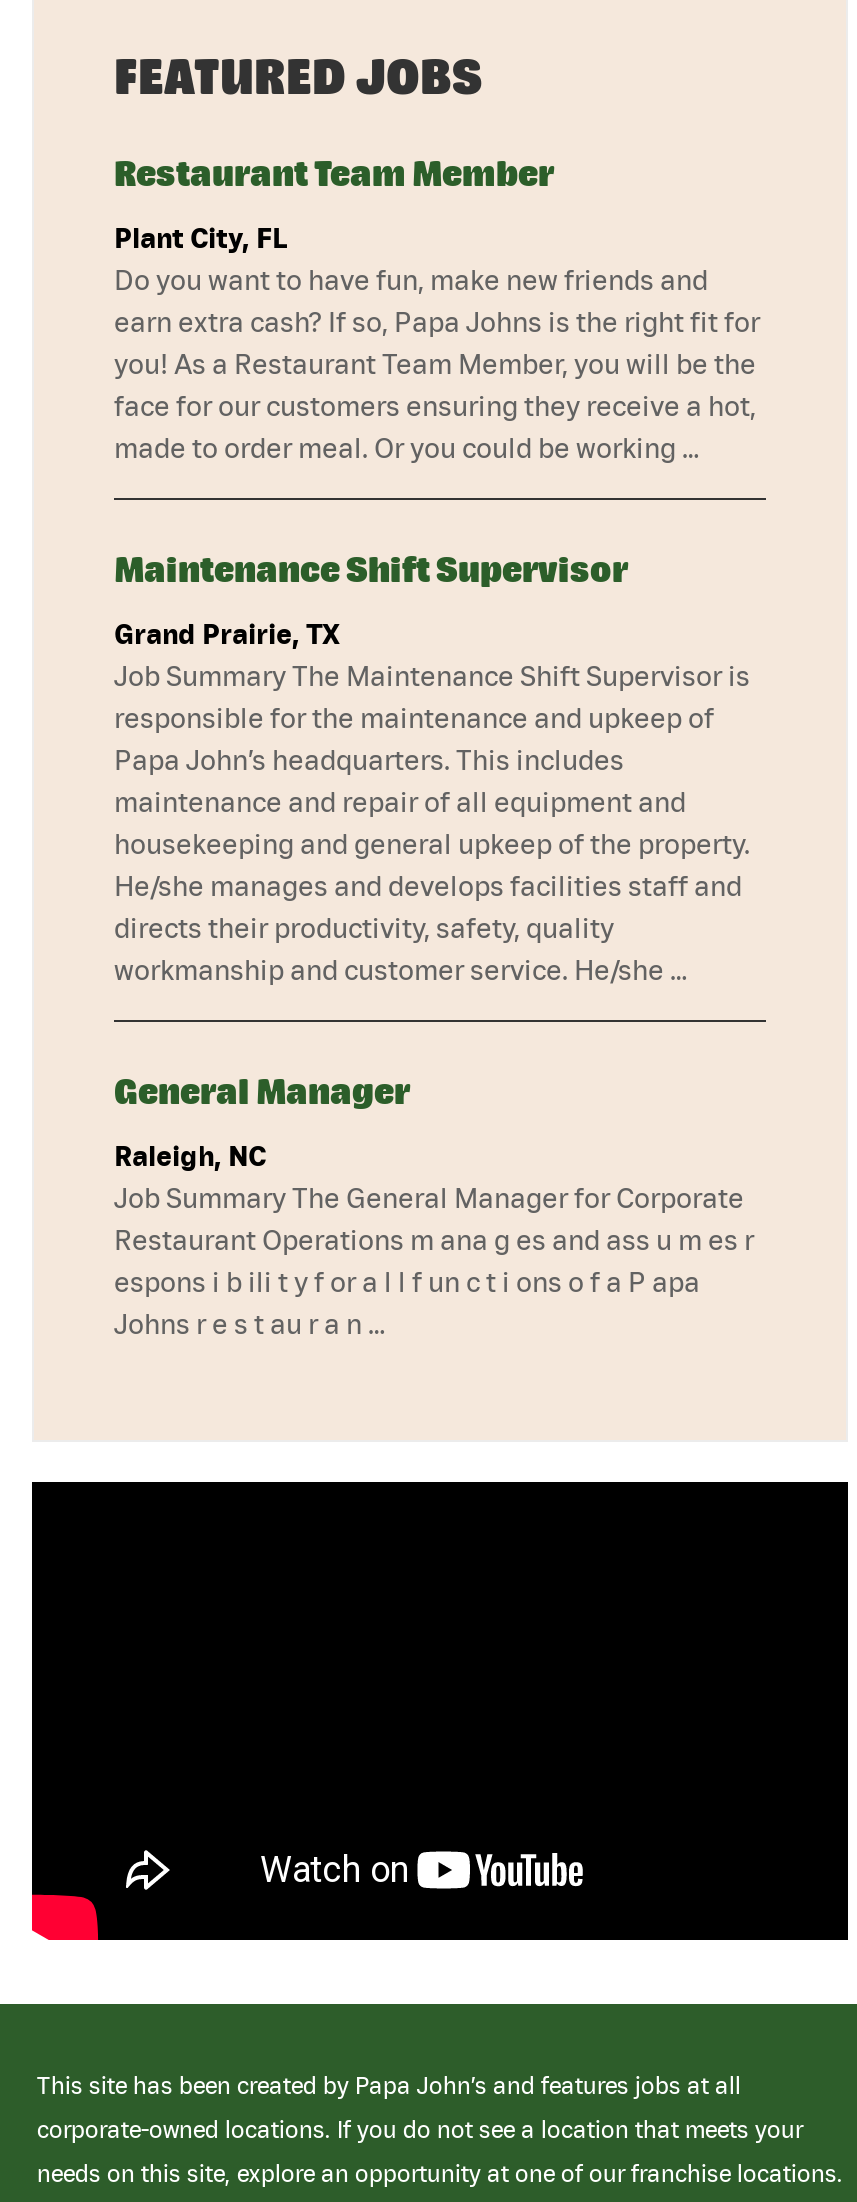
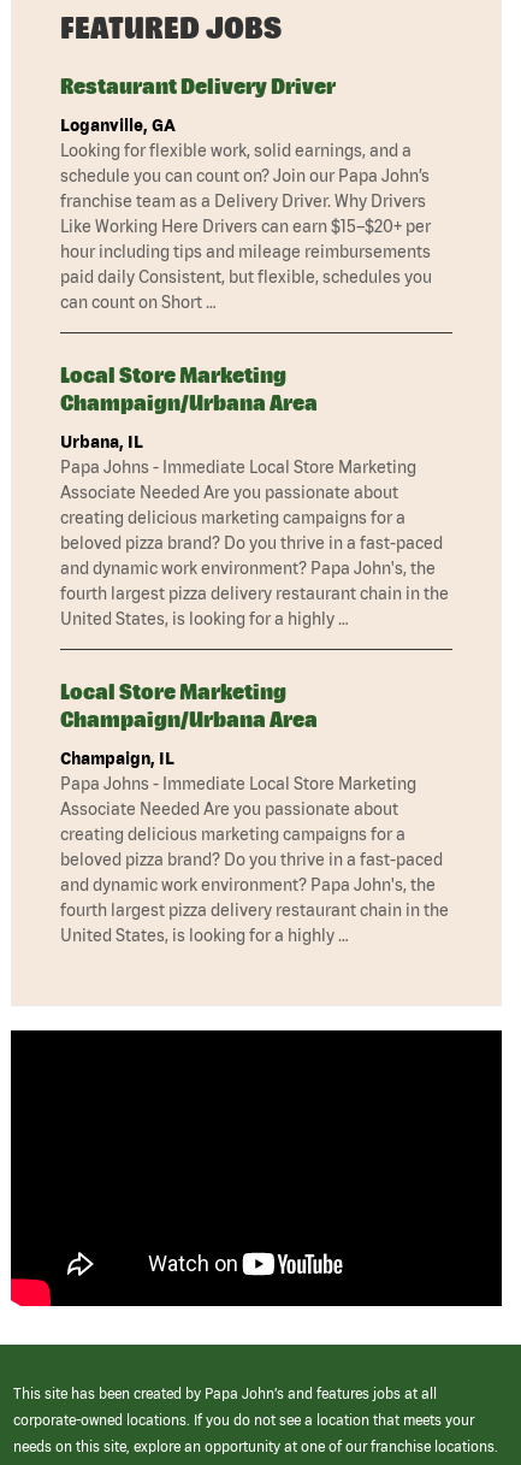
[114,151,554,193] Restaurant Team Member -> [60,73,336,98] Restaurant Delivery Driver
[114,221,760,463] Plant City, FL | Do you want to have fun, make new friends and | earn extra cash? If so, Papa Johns is the right fit for | you! As a Restaurant Team Member, you will be the | face for our customers ensuring they receive a hot, | made to order meal. Or you could be working … -> [60,115,432,311] Loganville, GA | Looking for flexible work, solid earnings, and a | schedule you can count on? Join our Papa John’s | franchise team as a Delivery Driver. Why Drivers | Like Working Here Drivers can earn $15–$20+ per | hour including tips and mileage reimbursements | paid daily Consistent, but flexible, schedules you | can count on Short …
[114,547,628,589] Maintenance Shift Supervisor -> [60,362,318,415] Local Store Marketing | Champaign/Urbana Area
[114,617,750,985] Grand Prairie, TX | Job Summary The Maintenance Shift Supervisor is | responsible for the maintenance and upkeep of | Papa John’s headquarters. This includes | maintenance and repair of all equipment and | housekeeping and general upkeep of the property. | He/she manages and develops facilities staff and | directs their productivity, safety, quality | workmanship and customer service. He/she … -> [60,432,449,628] Urbana, IL | Papa Johns - Immediate Local Store Marketing | Associate Needed Are you passionate about | creating delicious marketing campaigns for a | beloved pizza brand? Do you thrive in a fast-paced | and dynamic work environment? Papa John's, the | fourth largest pizza delivery restaurant chain in the | United States, is looking for a highly …
[114,1069,410,1111] General Manager -> [60,679,318,732] Local Store Marketing | Champaign/Urbana Area
[114,1139,754,1339] Raleigh, NC | Job Summary The General Manager for Corporate | Restaurant Operations m ana g es and ass u m es r | espons i b ili t y f or a l l f un c t i ons o f a P apa | Johns r e s t au r a n … -> [60,748,449,945] Champaign, IL | Papa Johns - Immediate Local Store Marketing | Associate Needed Are you passionate about | creating delicious marketing campaigns for a | beloved pizza brand? Do you thrive in a fast-paced | and dynamic work environment? Papa John's, the | fourth largest pizza delivery restaurant chain in the | United States, is looking for a highly …

